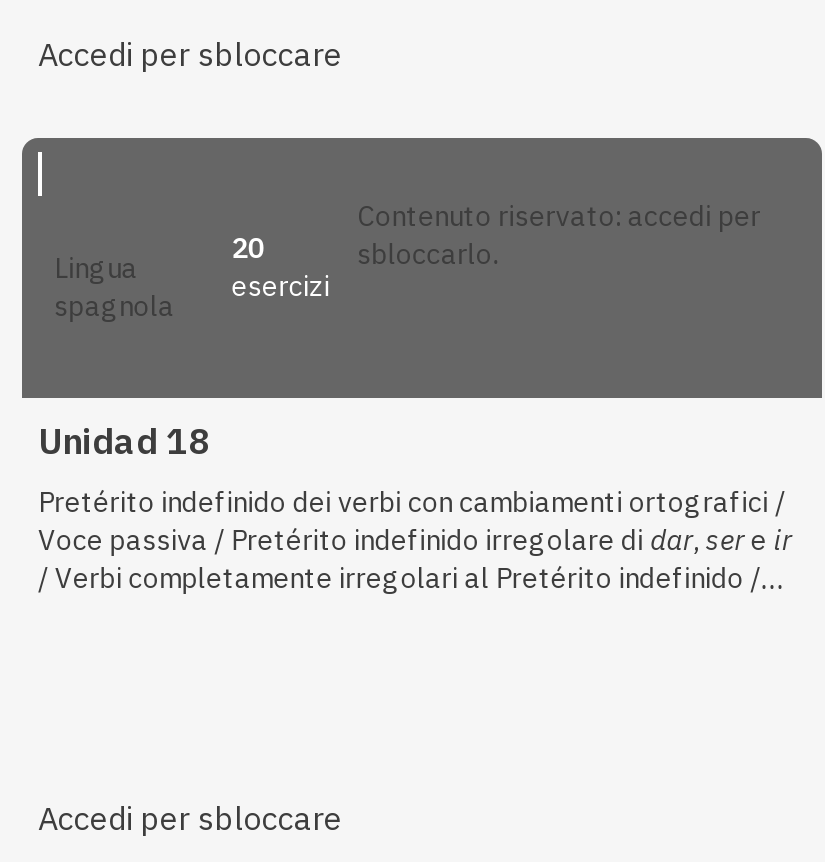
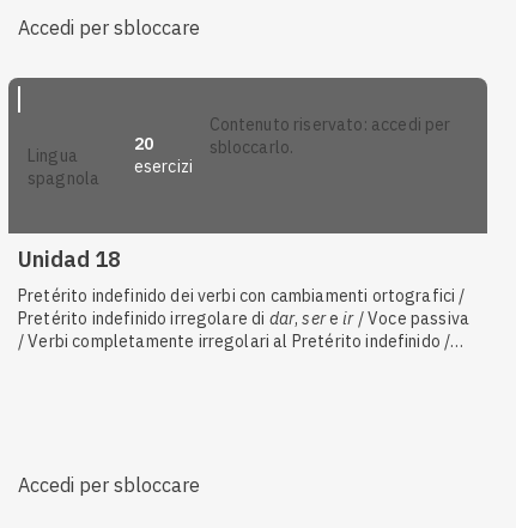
[38,523,792,559] Voce passiva / Pretérito indefinido irregolare di dar, ser e ir -> [18,308,469,330] Pretérito indefinido irregolare di dar, ser e ir / Voce passiva

